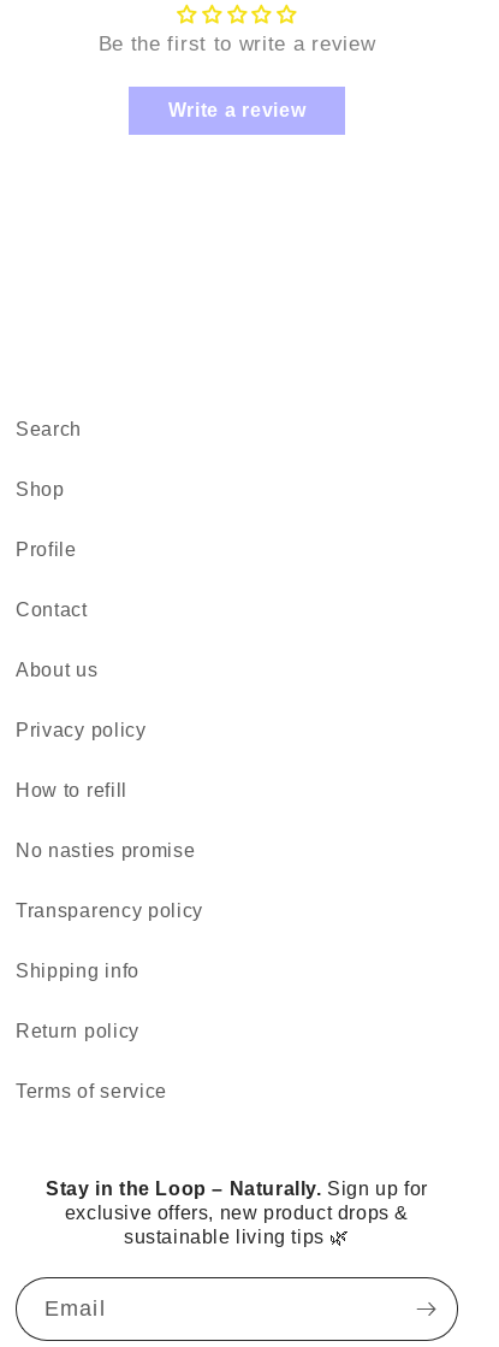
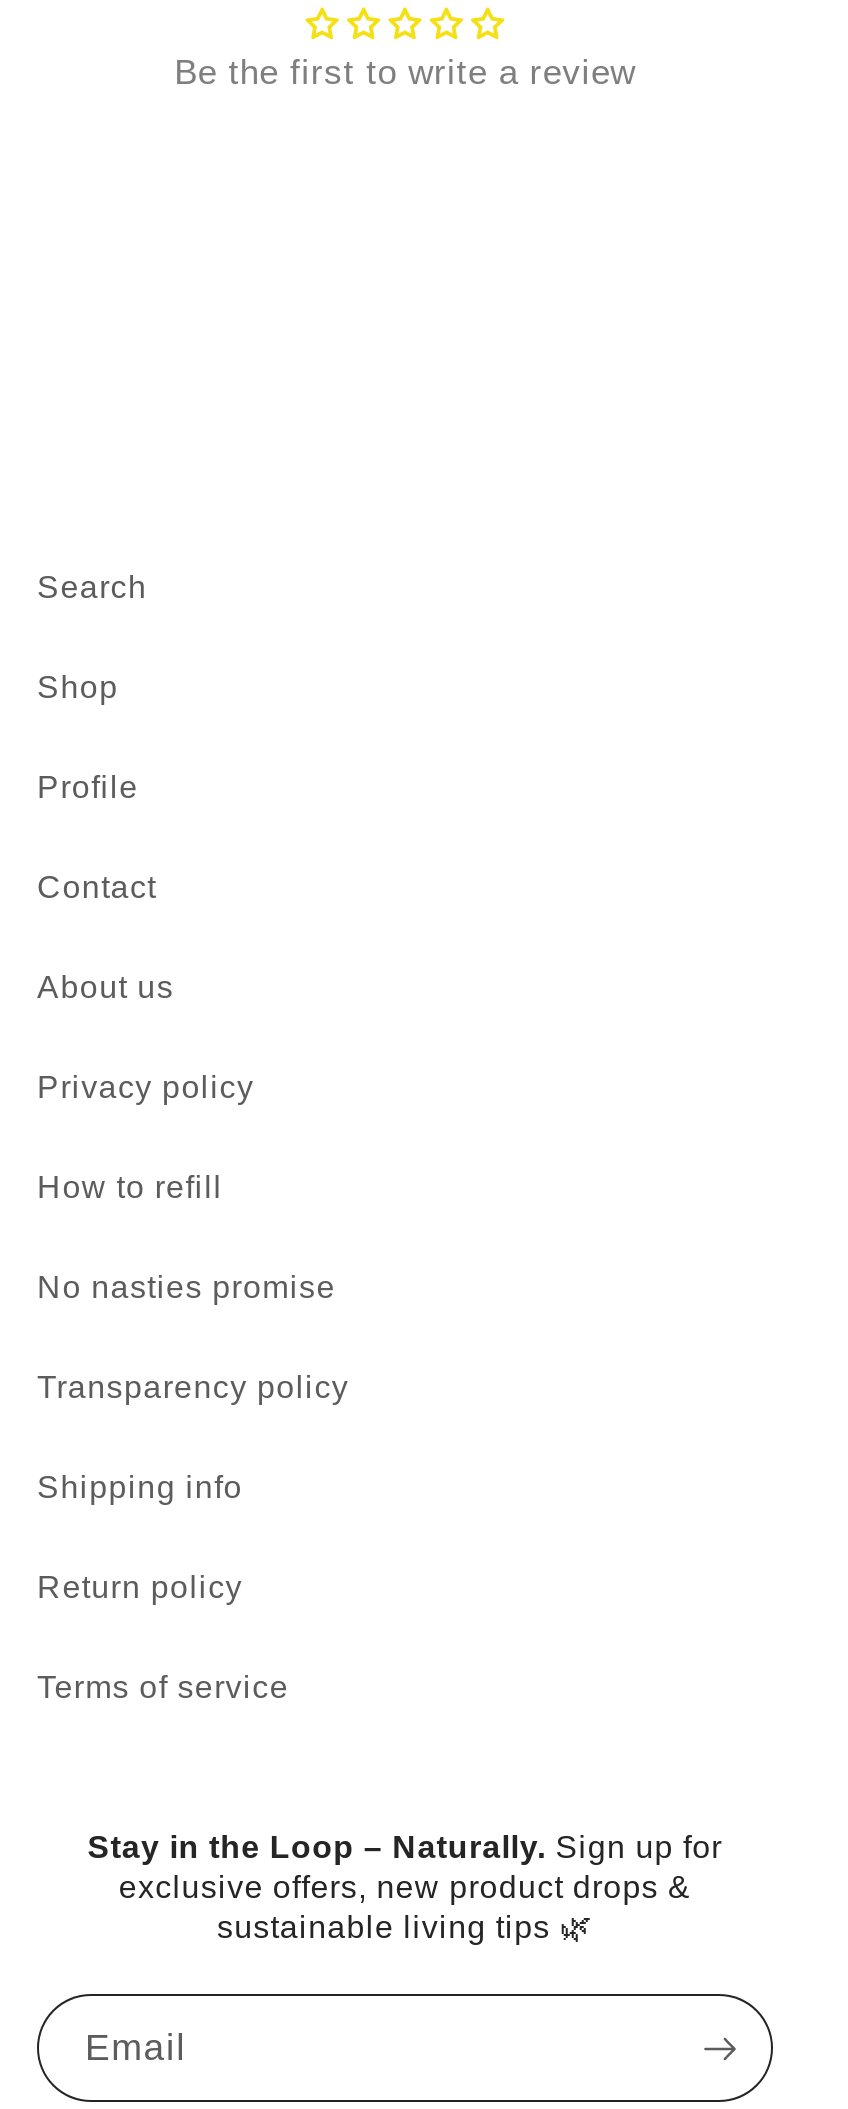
[168,100,306,120] Write a review -> none

